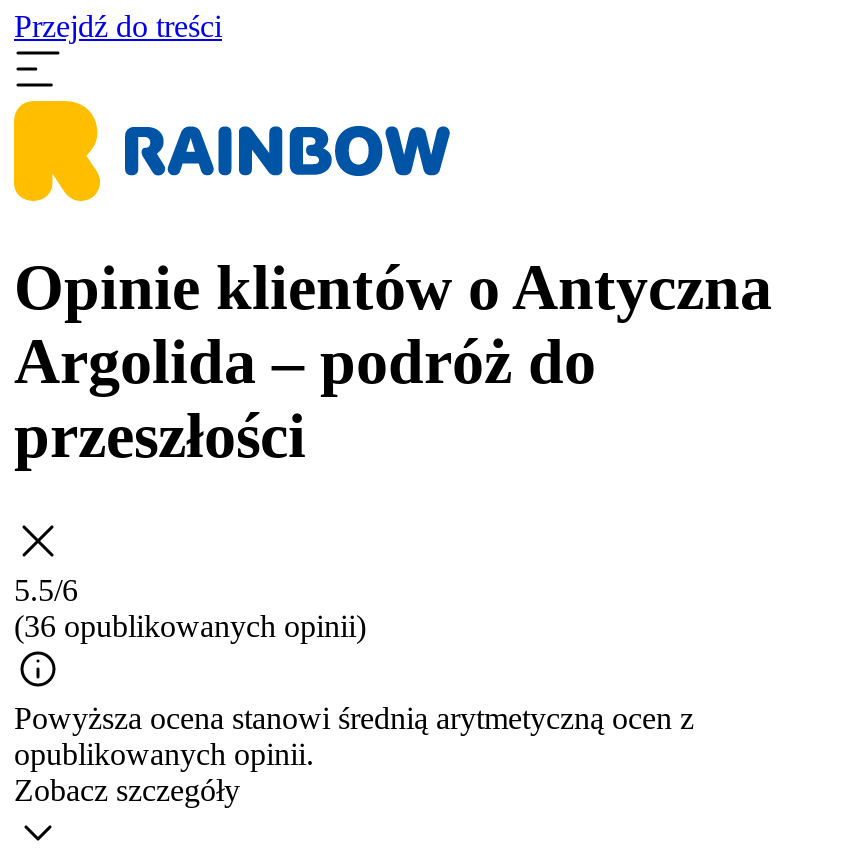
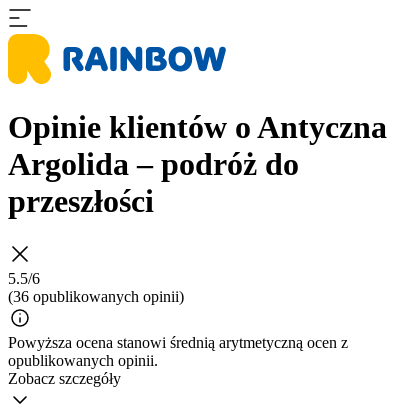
[14,9,222,43] Przejdź do treści -> none

